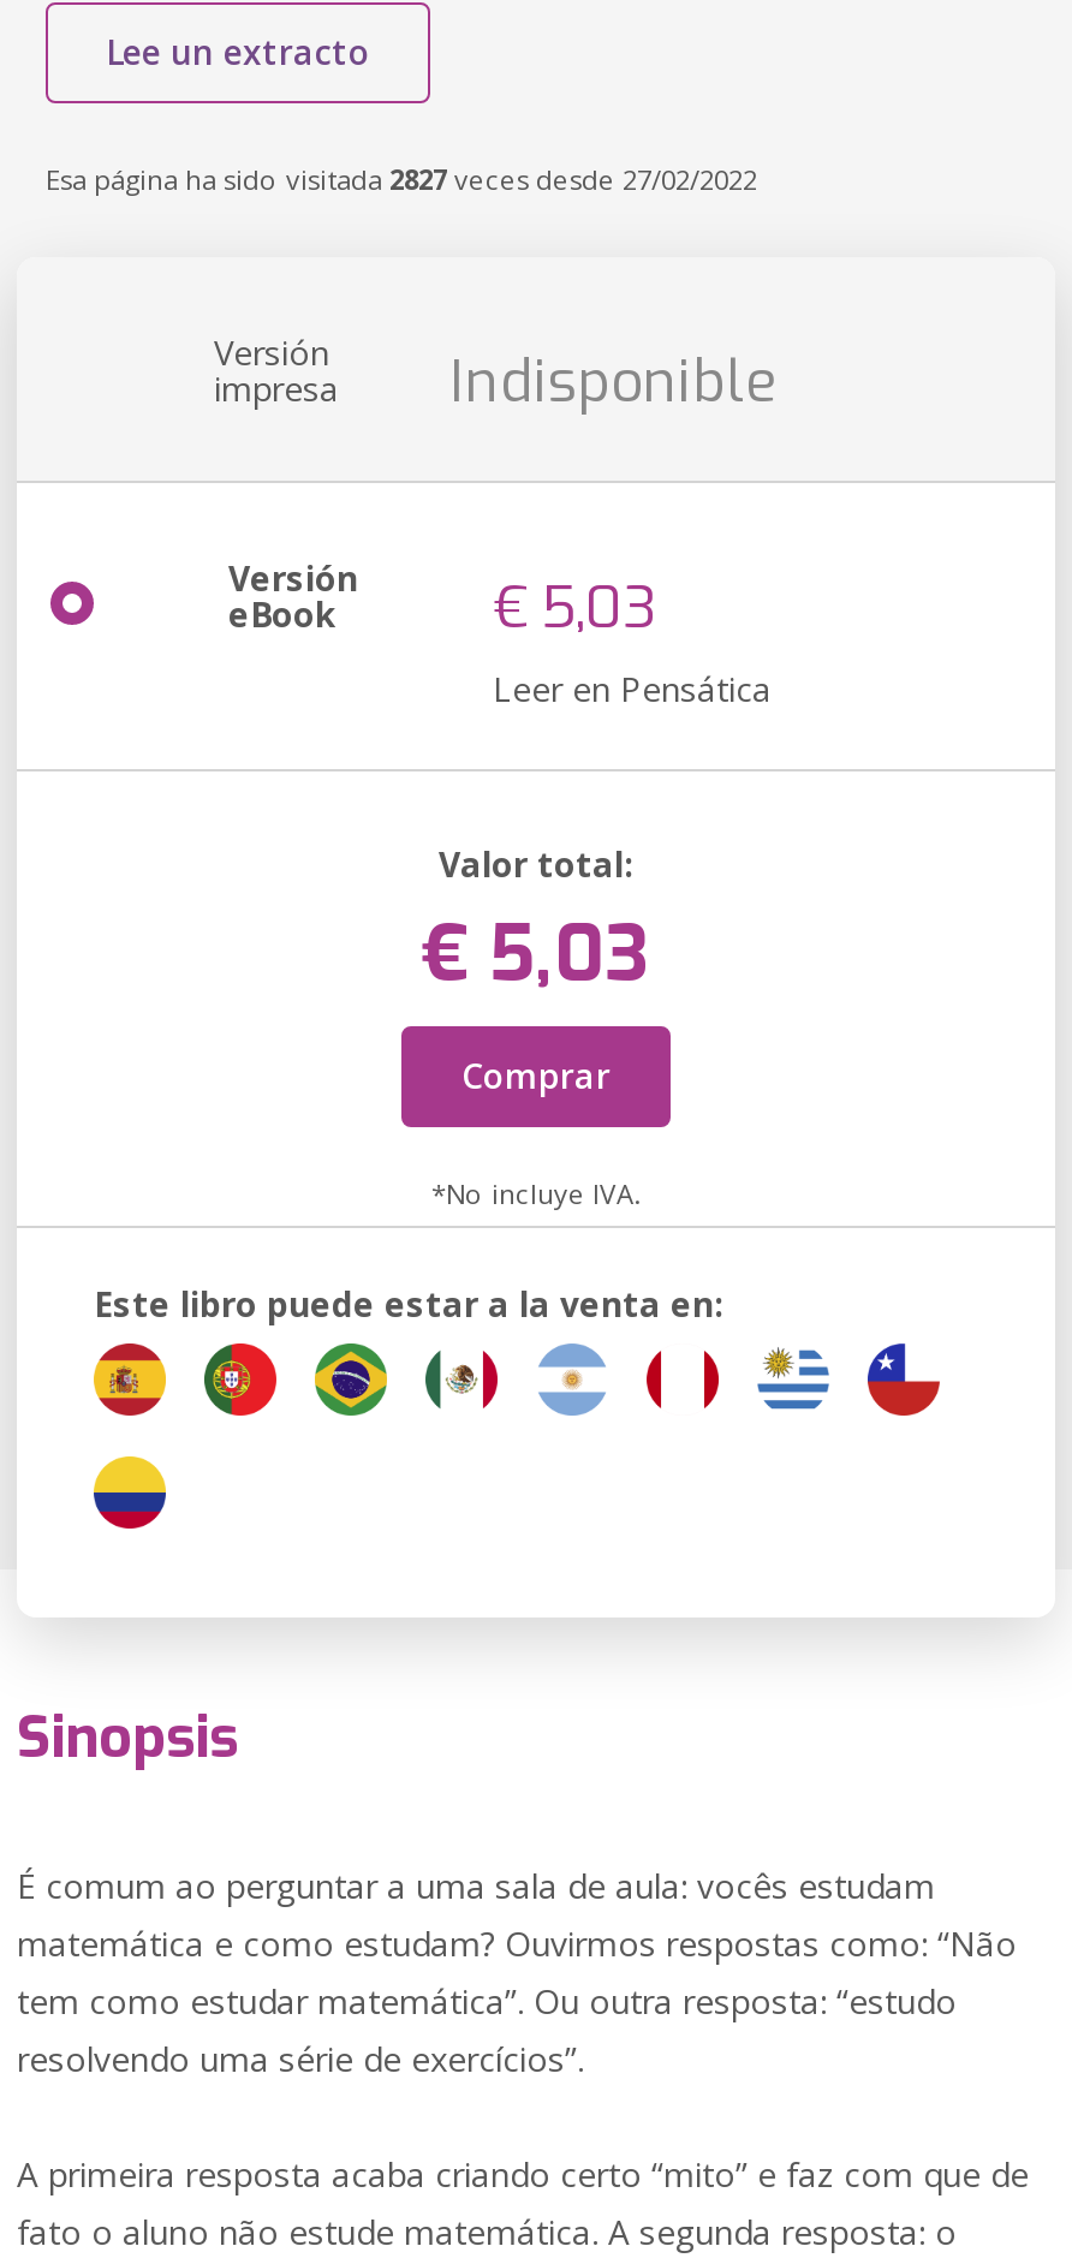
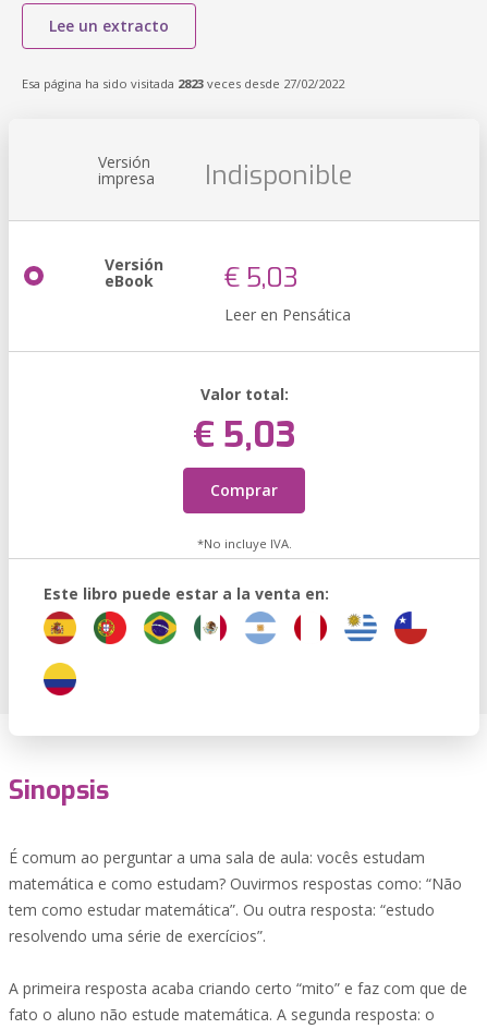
[46,161,757,197] Esa página ha sido visitada 2827 veces desde 27/02/2022 -> [22,75,344,92] Esa página ha sido visitada 2823 veces desde 27/02/2022

